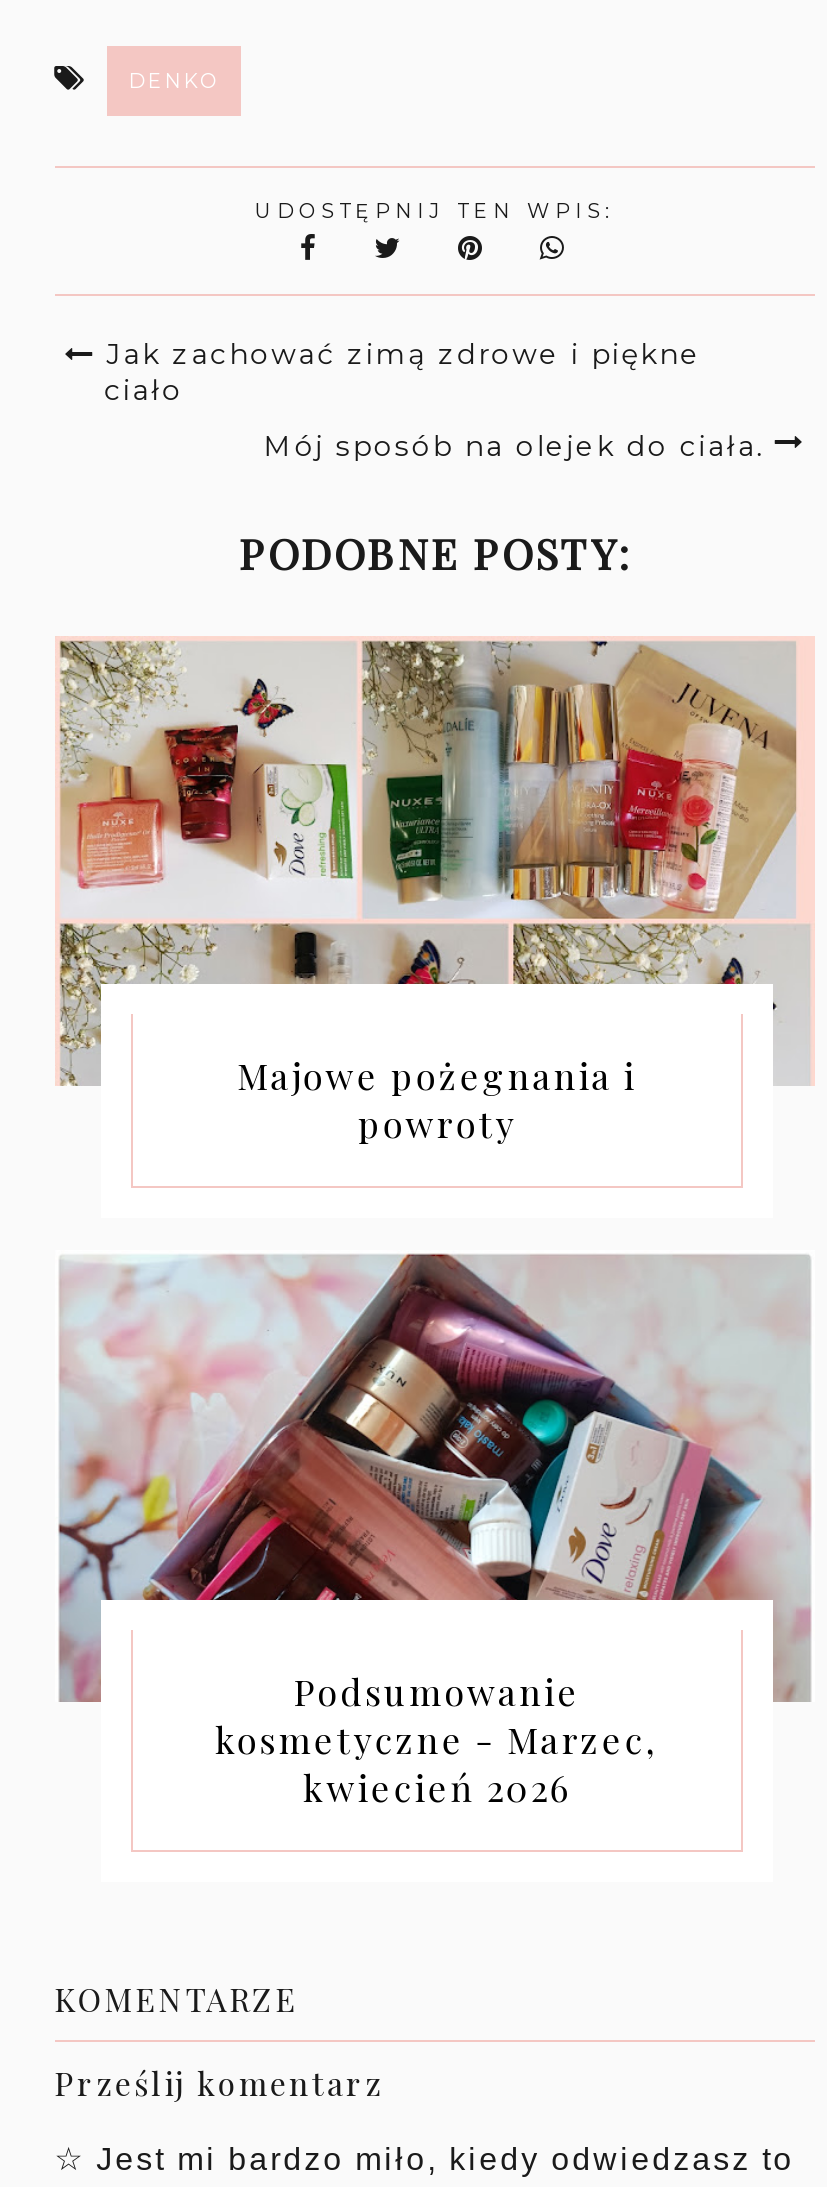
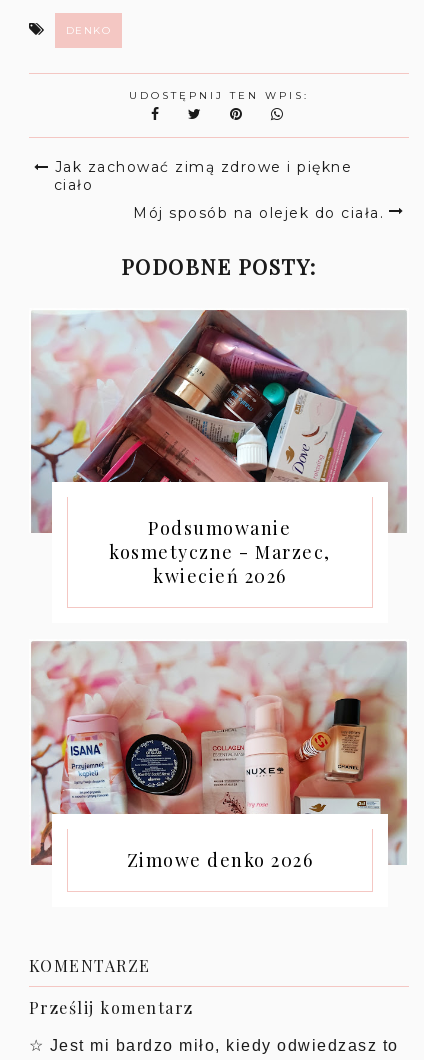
[57,636,813,1148] [image] | Majowe pożegnania i | powroty -> none
moved [57,1252,813,1811] -> [30,308,408,588]: [image] | Podsumowanie | kosmetyczne - Marzec, | kwiecień 2026
none -> [30,641,407,872] [image] | Zimowe denko 2026

